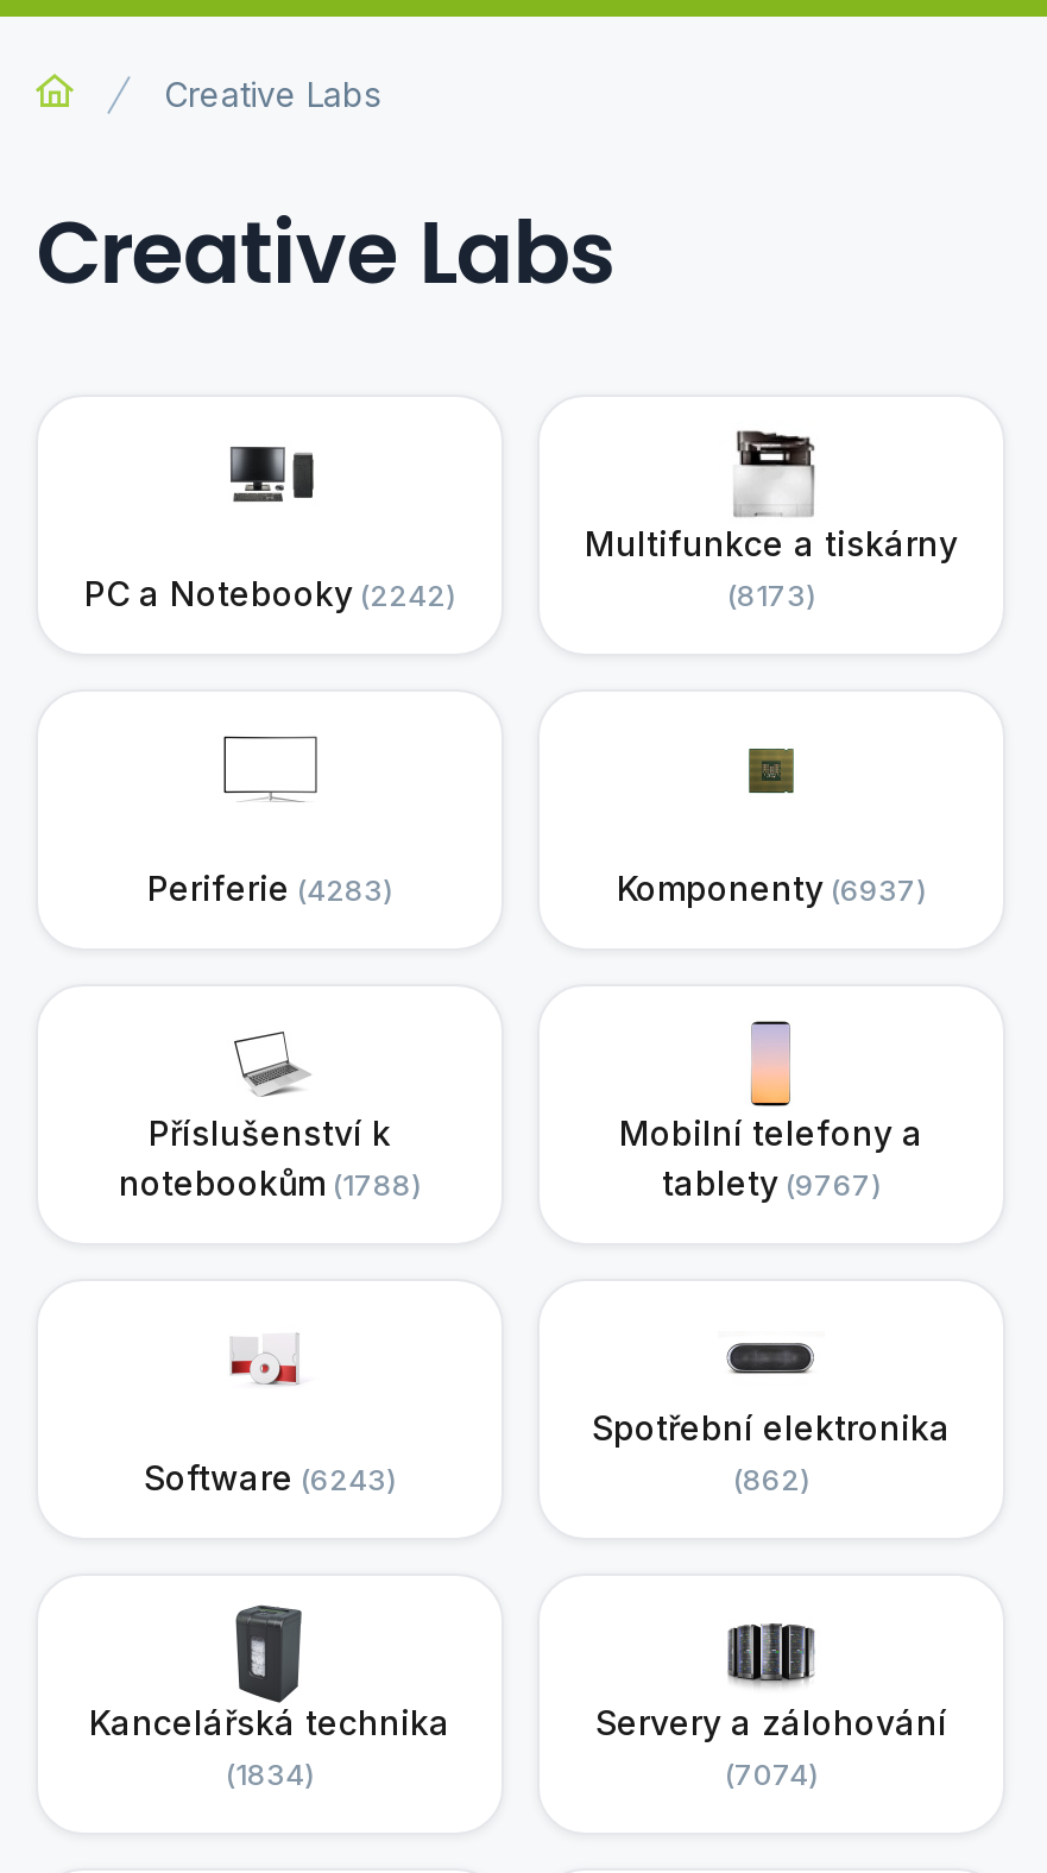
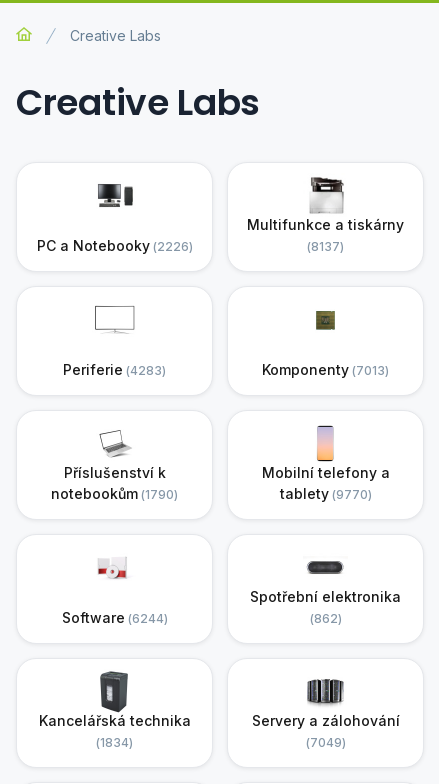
[84,573,446,613] PC a Notebooky 2242 -> [36,237,188,254] PC a Notebooky 2226
[737,578,806,613] 8173 -> [311,239,340,254] 8137
[617,868,916,908] Komponenty 6937 -> [262,361,385,378] Komponenty 7013
[119,1162,411,1203] notebookům 1788 -> [51,485,174,502] notebookům 1790
[662,1162,871,1203] tablety 9767 -> [279,485,367,502] tablety 9770
[144,1457,386,1497] Software 6243 -> [61,609,163,626] Software 6244
[734,1757,808,1792] 7074 -> [309,735,341,750] 7049

